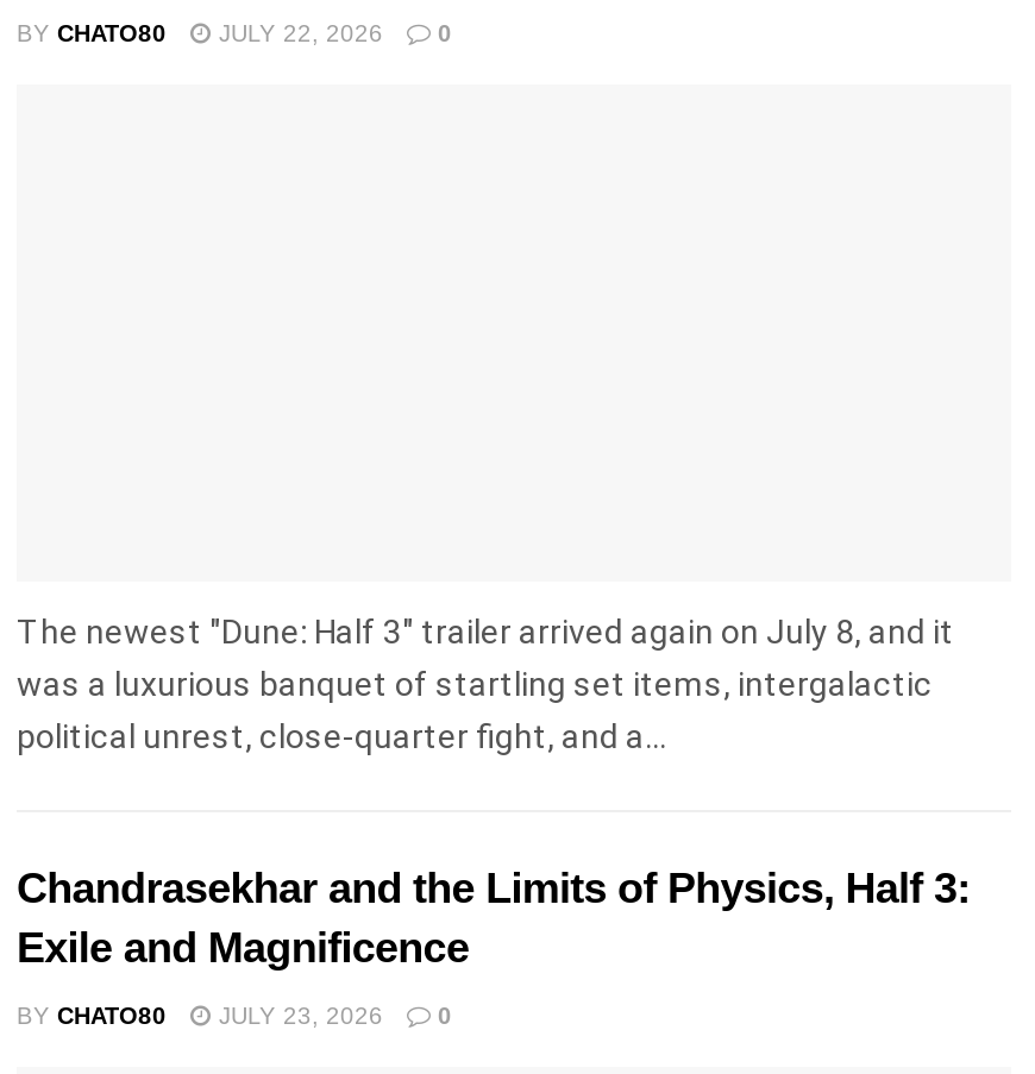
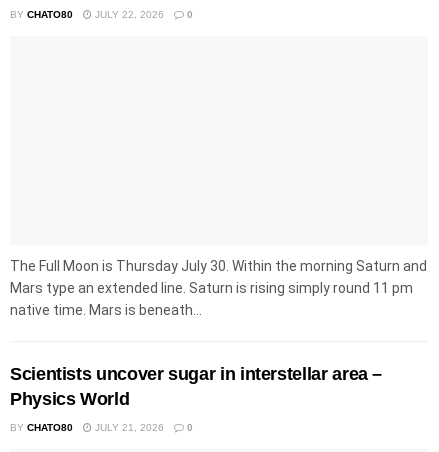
[17,613,954,755] The newest "Dune: Half 3" trailer arrived again on July 8, and it | was a luxurious banquet of startling set items, intergalactic | political unrest, close-quarter fight, and a... -> [10,258,427,318] The Full Moon is Thursday July 30. Within the morning Saturn and | Mars type an extended line. Saturn is rising simply round 11 pm | native time. Mars is beneath...
[17,865,970,972] Chandrasekhar and the Limits of Physics, Half 3: | Exile and Magnificence -> [10,364,382,409] Scientists uncover sugar in interstellar area – | Physics World
[212,1003,383,1029] JULY 23, 2026 -> [92,422,164,433] JULY 21, 2026

